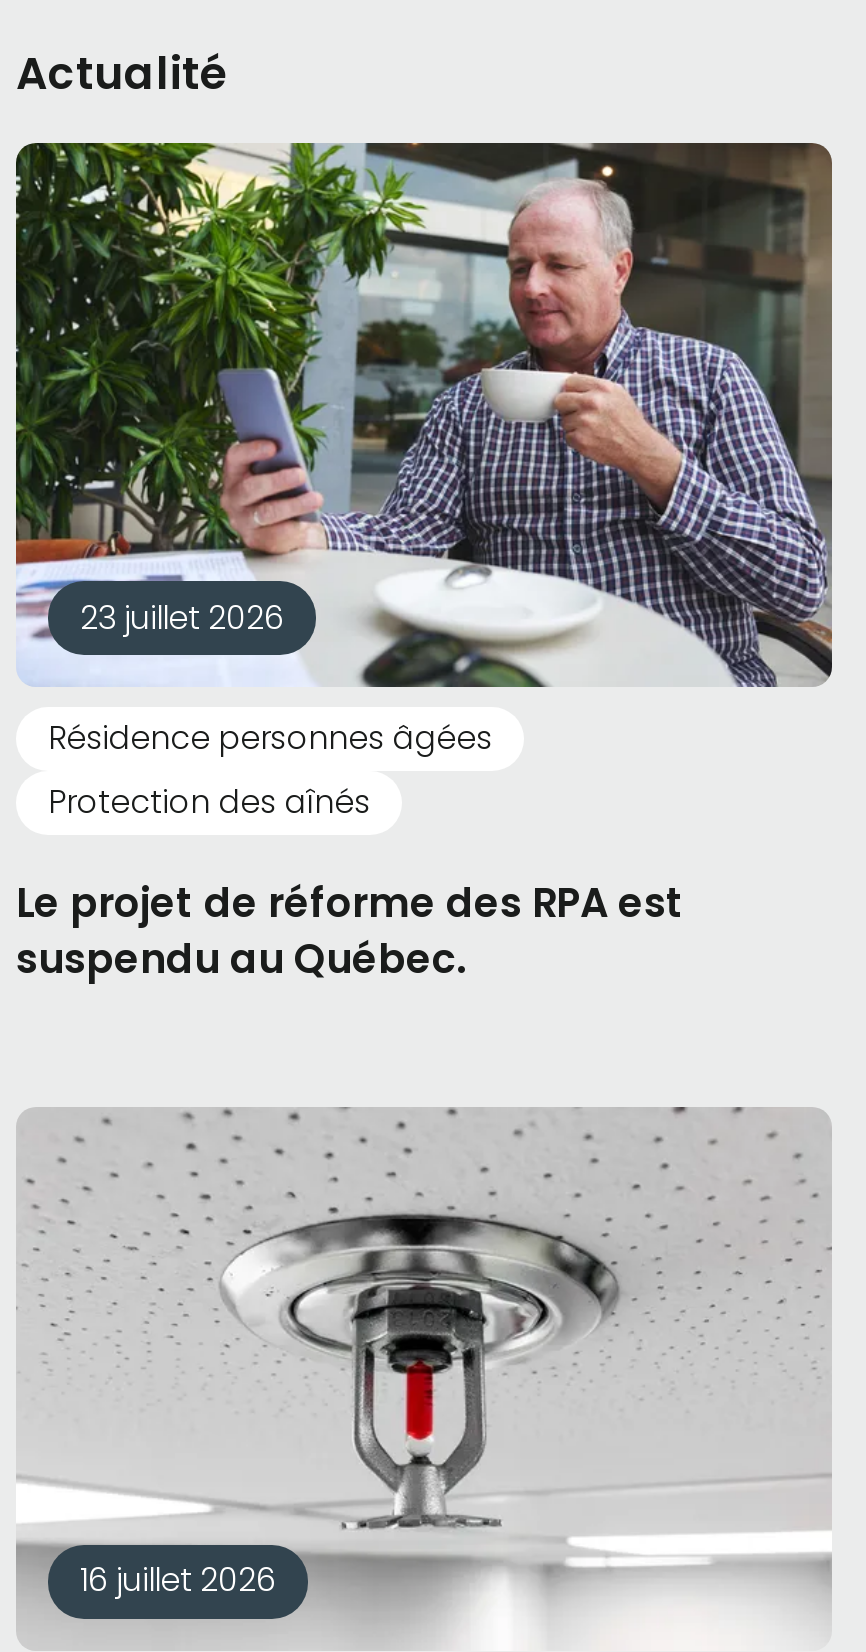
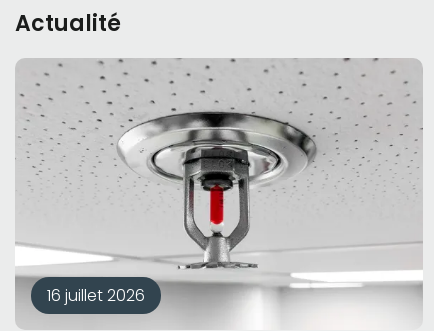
[14,141,834,986] [image] | 23 juillet 2026 | Résidence personnes âgées | Protection des aînés | Le projet de réforme des RPA est | suspendu au Québec. -> none

